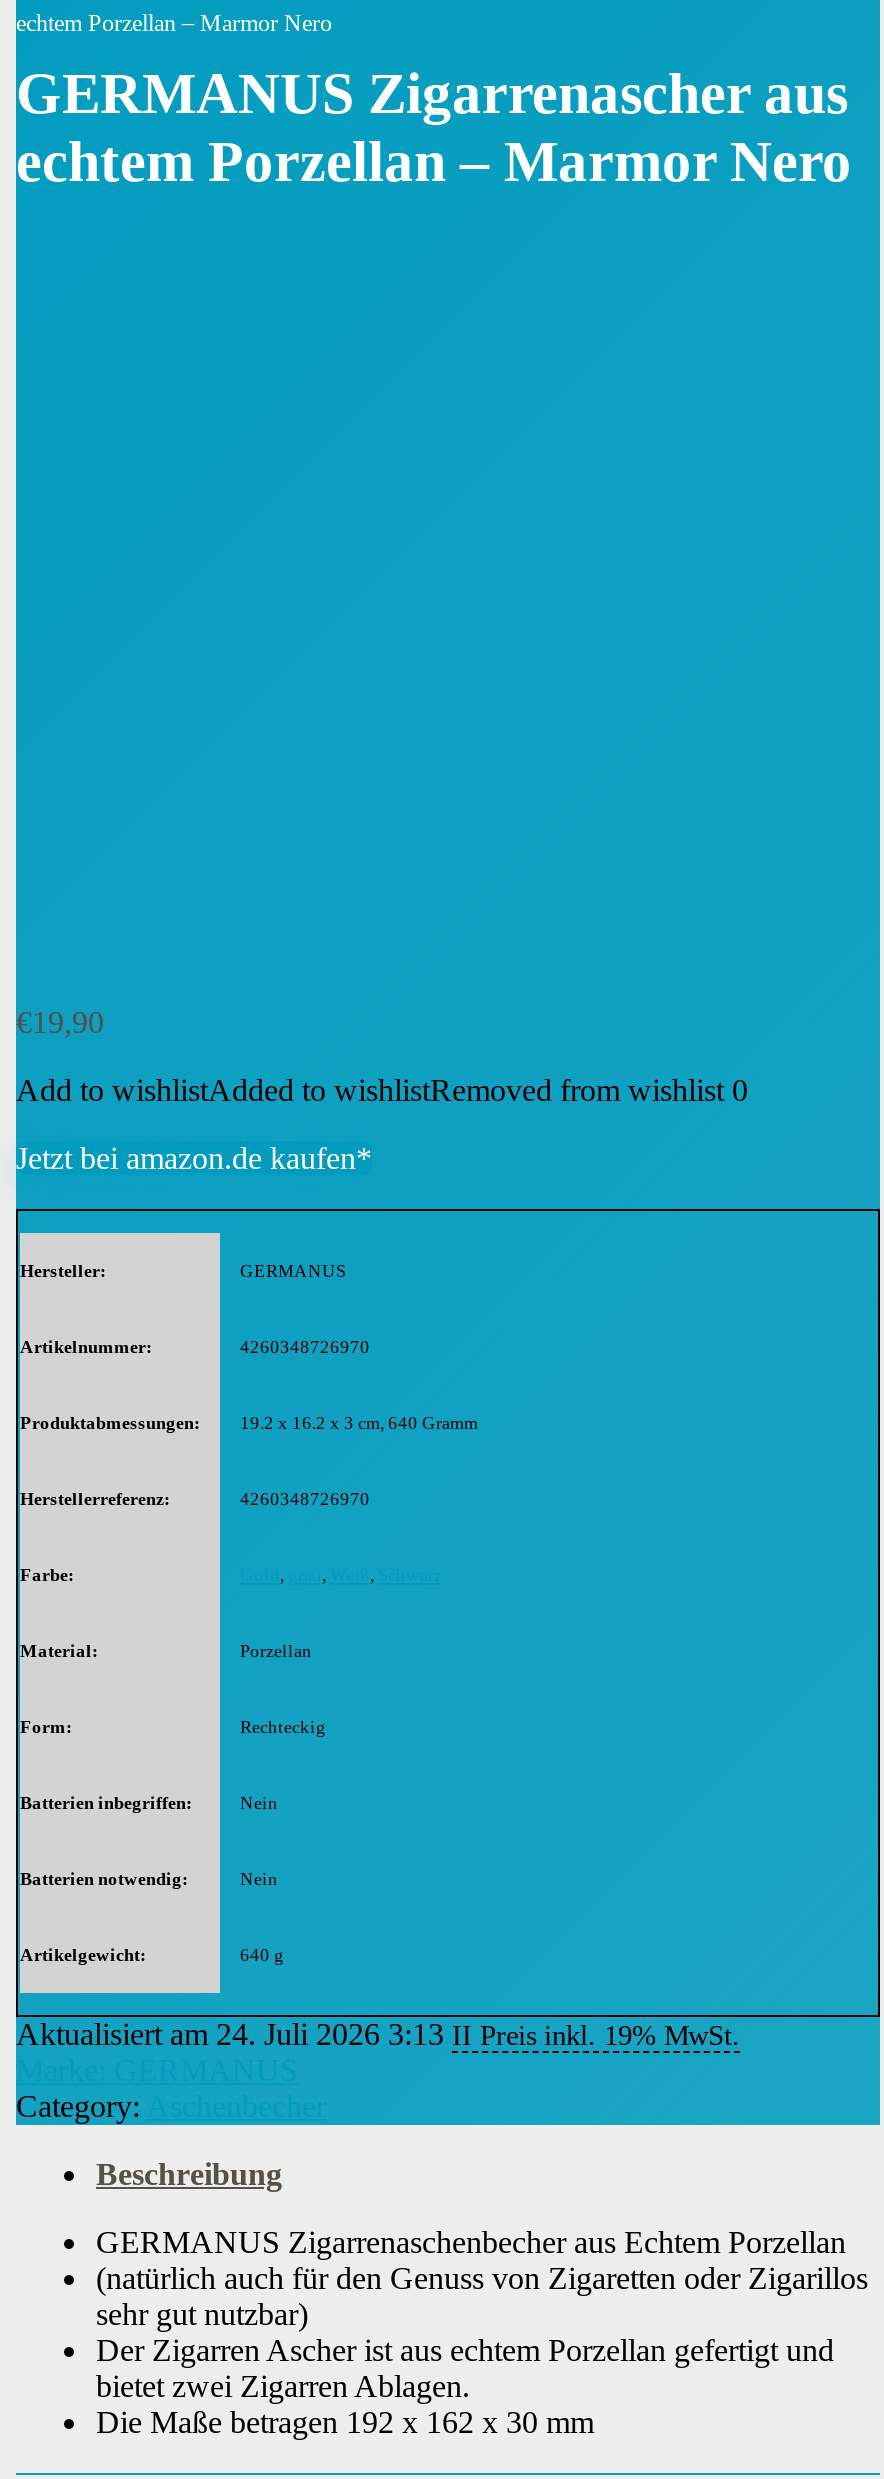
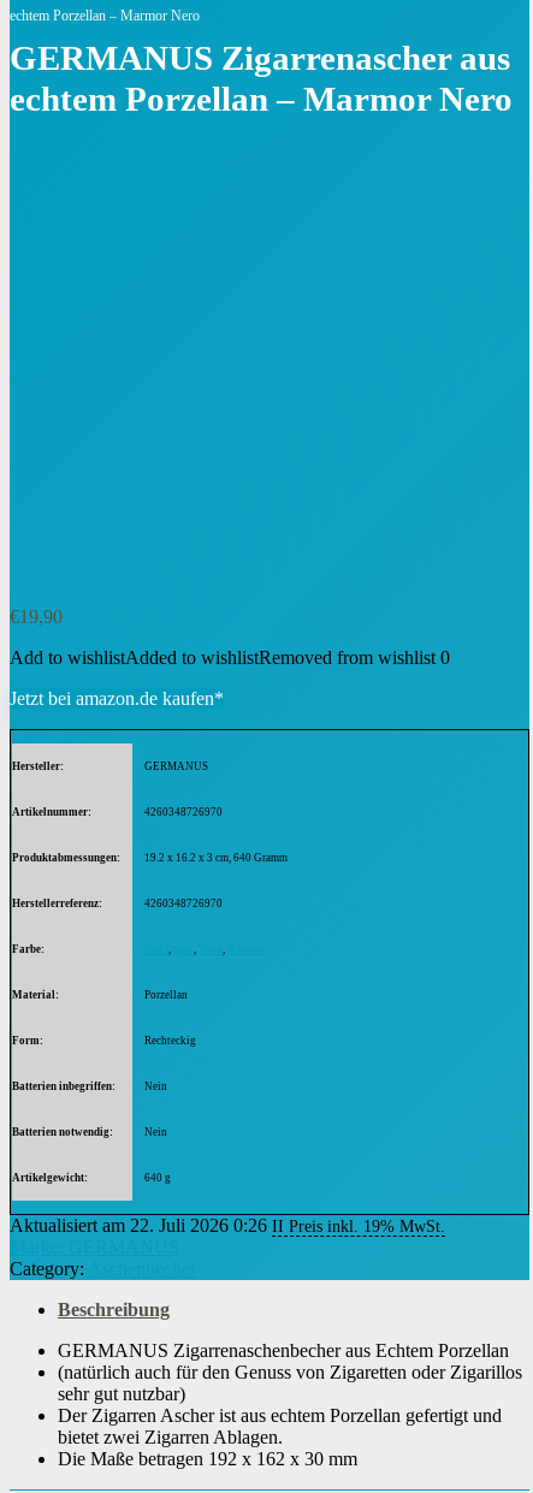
[16,2017,740,2051] Aktualisiert am 24. Juli 2026 3:13II Preis inkl. 19% MwSt. -> [10,1215,445,1236] Aktualisiert am 22. Juli 2026 0:26II Preis inkl. 19% MwSt.

